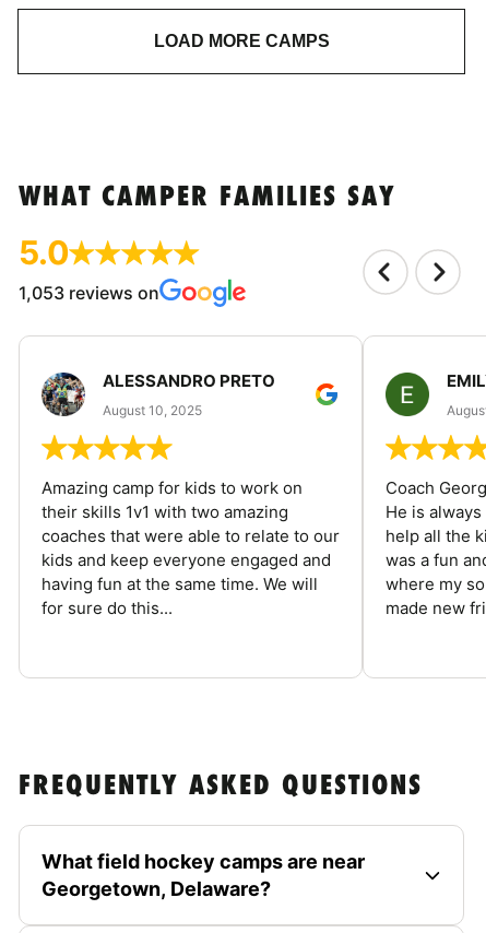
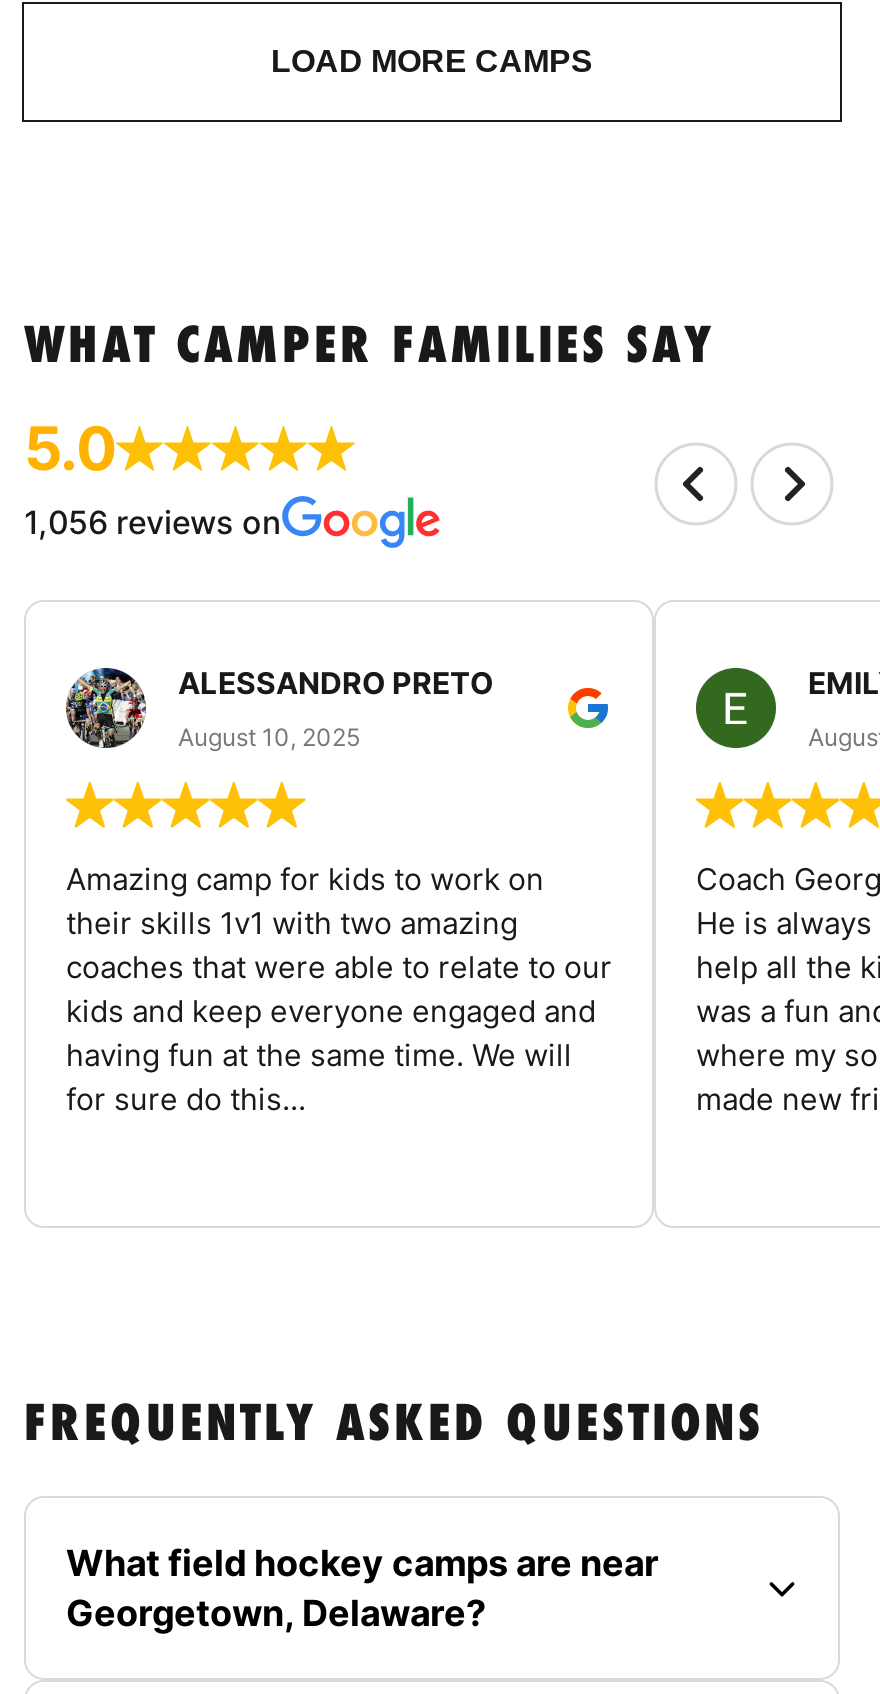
[19,282,159,304] 1,053 reviews on -> [24,503,282,543] 1,056 reviews on

